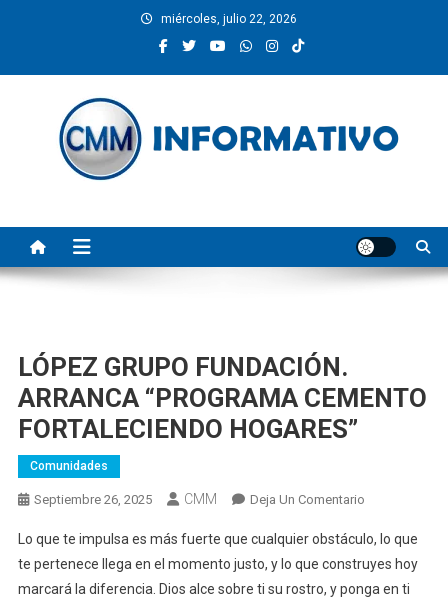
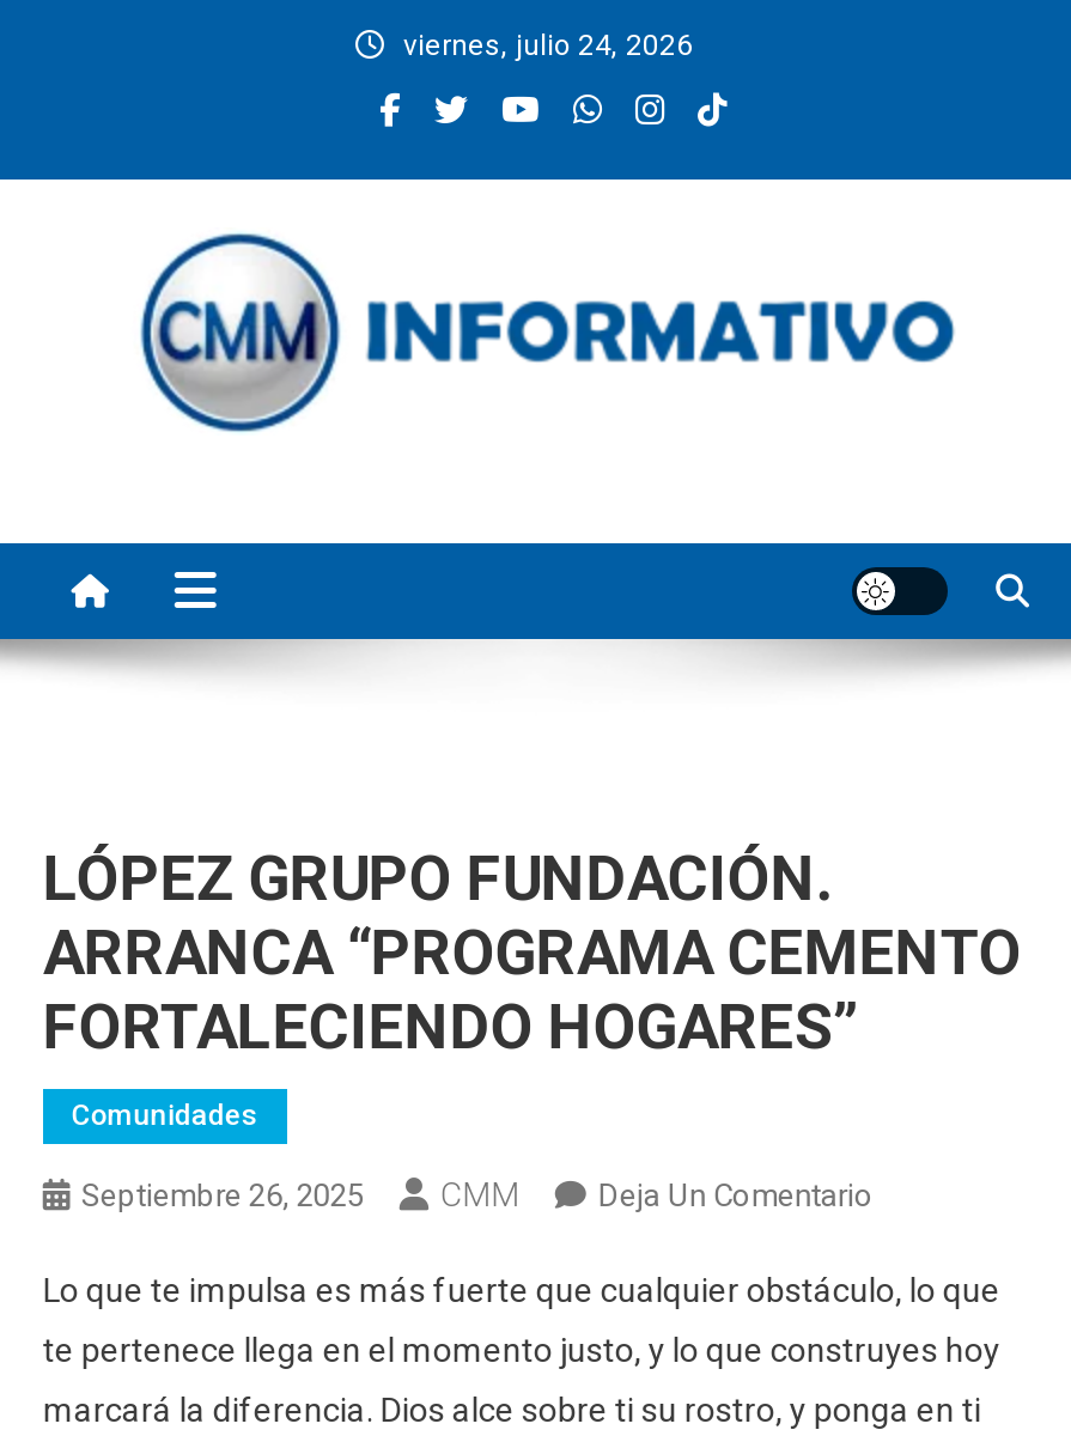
[161,12,297,26] miércoles, julio 22, 2026 -> [403,29,693,62] viernes, julio 24, 2026

